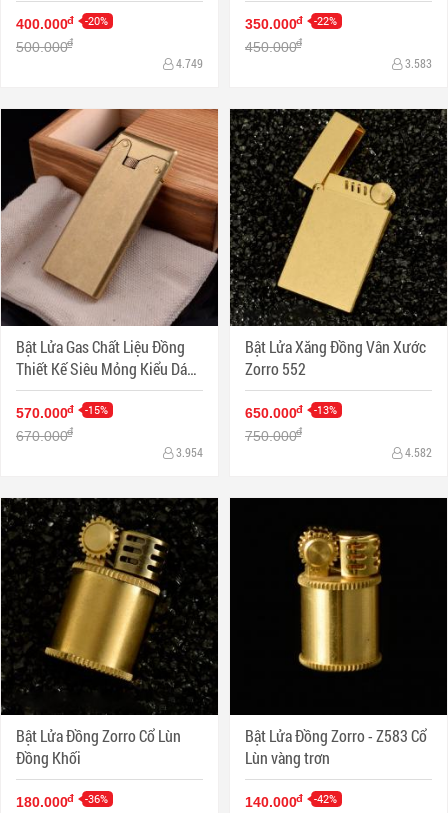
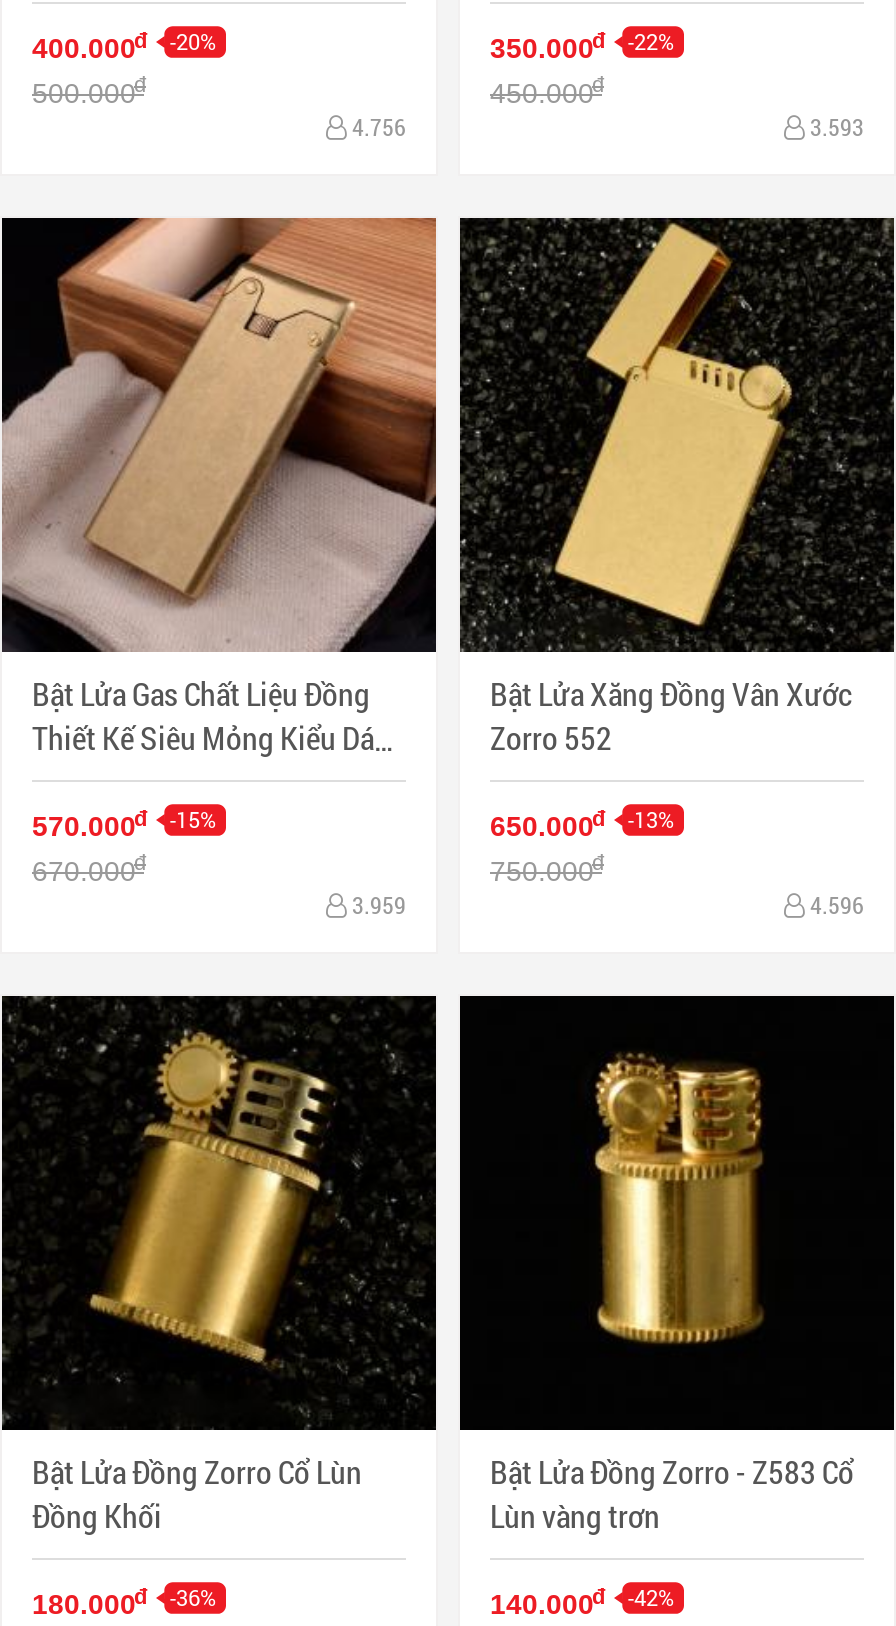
[173,55,203,71] 4.749 -> [346,111,406,143] 4.756
[402,55,432,71] 3.583 -> [804,111,864,143] 3.593
[173,444,203,460] 3.954 -> [346,889,406,921] 3.959
[402,444,432,460] 4.582 -> [804,889,864,921] 4.596

